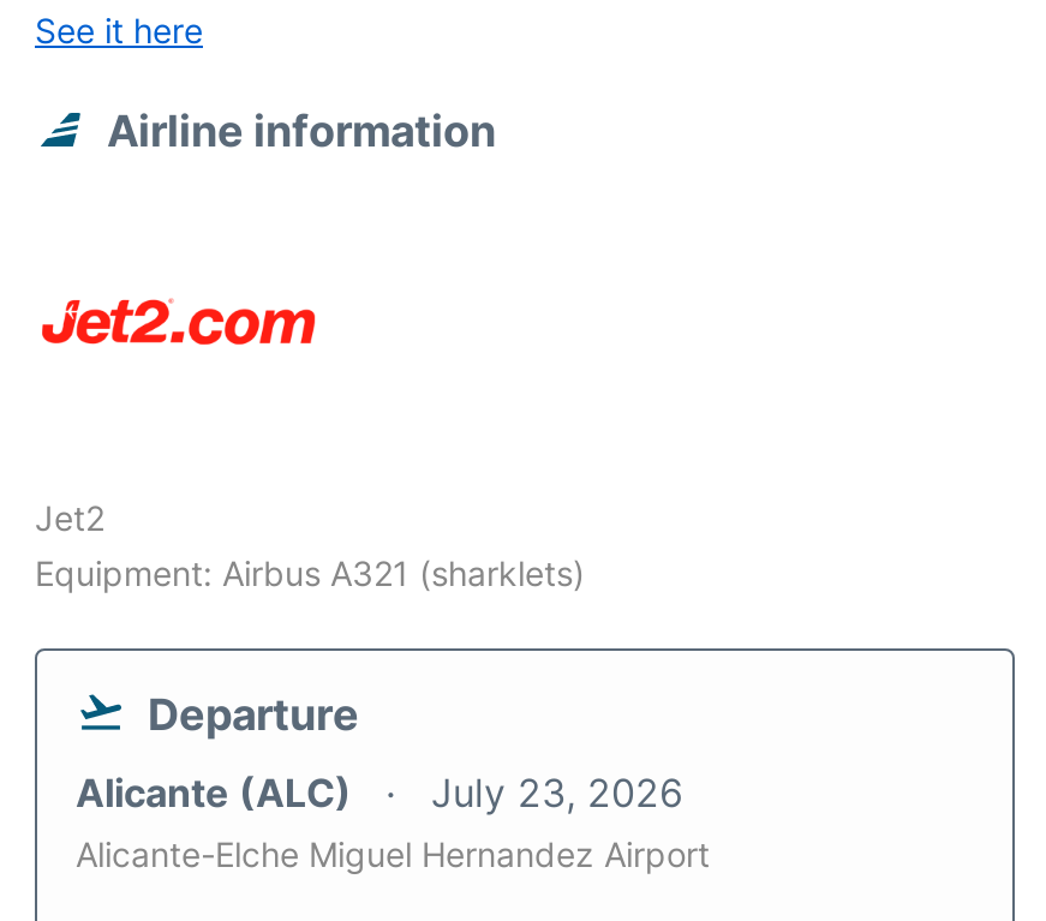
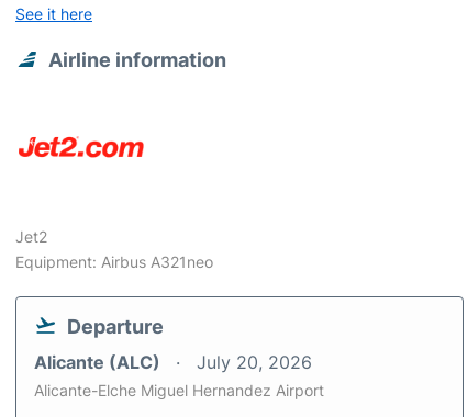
[35,552,585,593] Equipment: Airbus A321 (sharklets) -> [15,252,213,271] Equipment: Airbus A321neo
[76,769,683,817] Alicante (ALC) July 23, 2026 -> [34,351,312,373] Alicante (ALC) July 20, 2026

